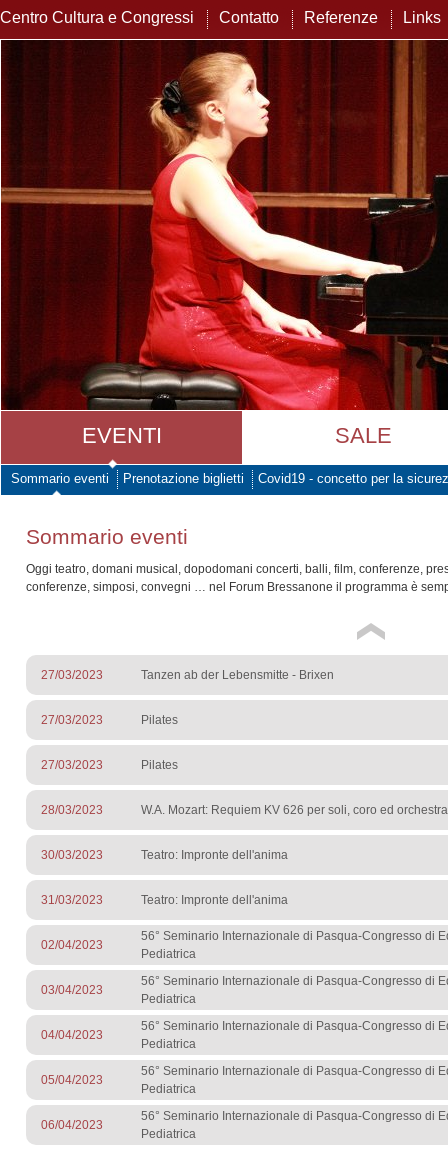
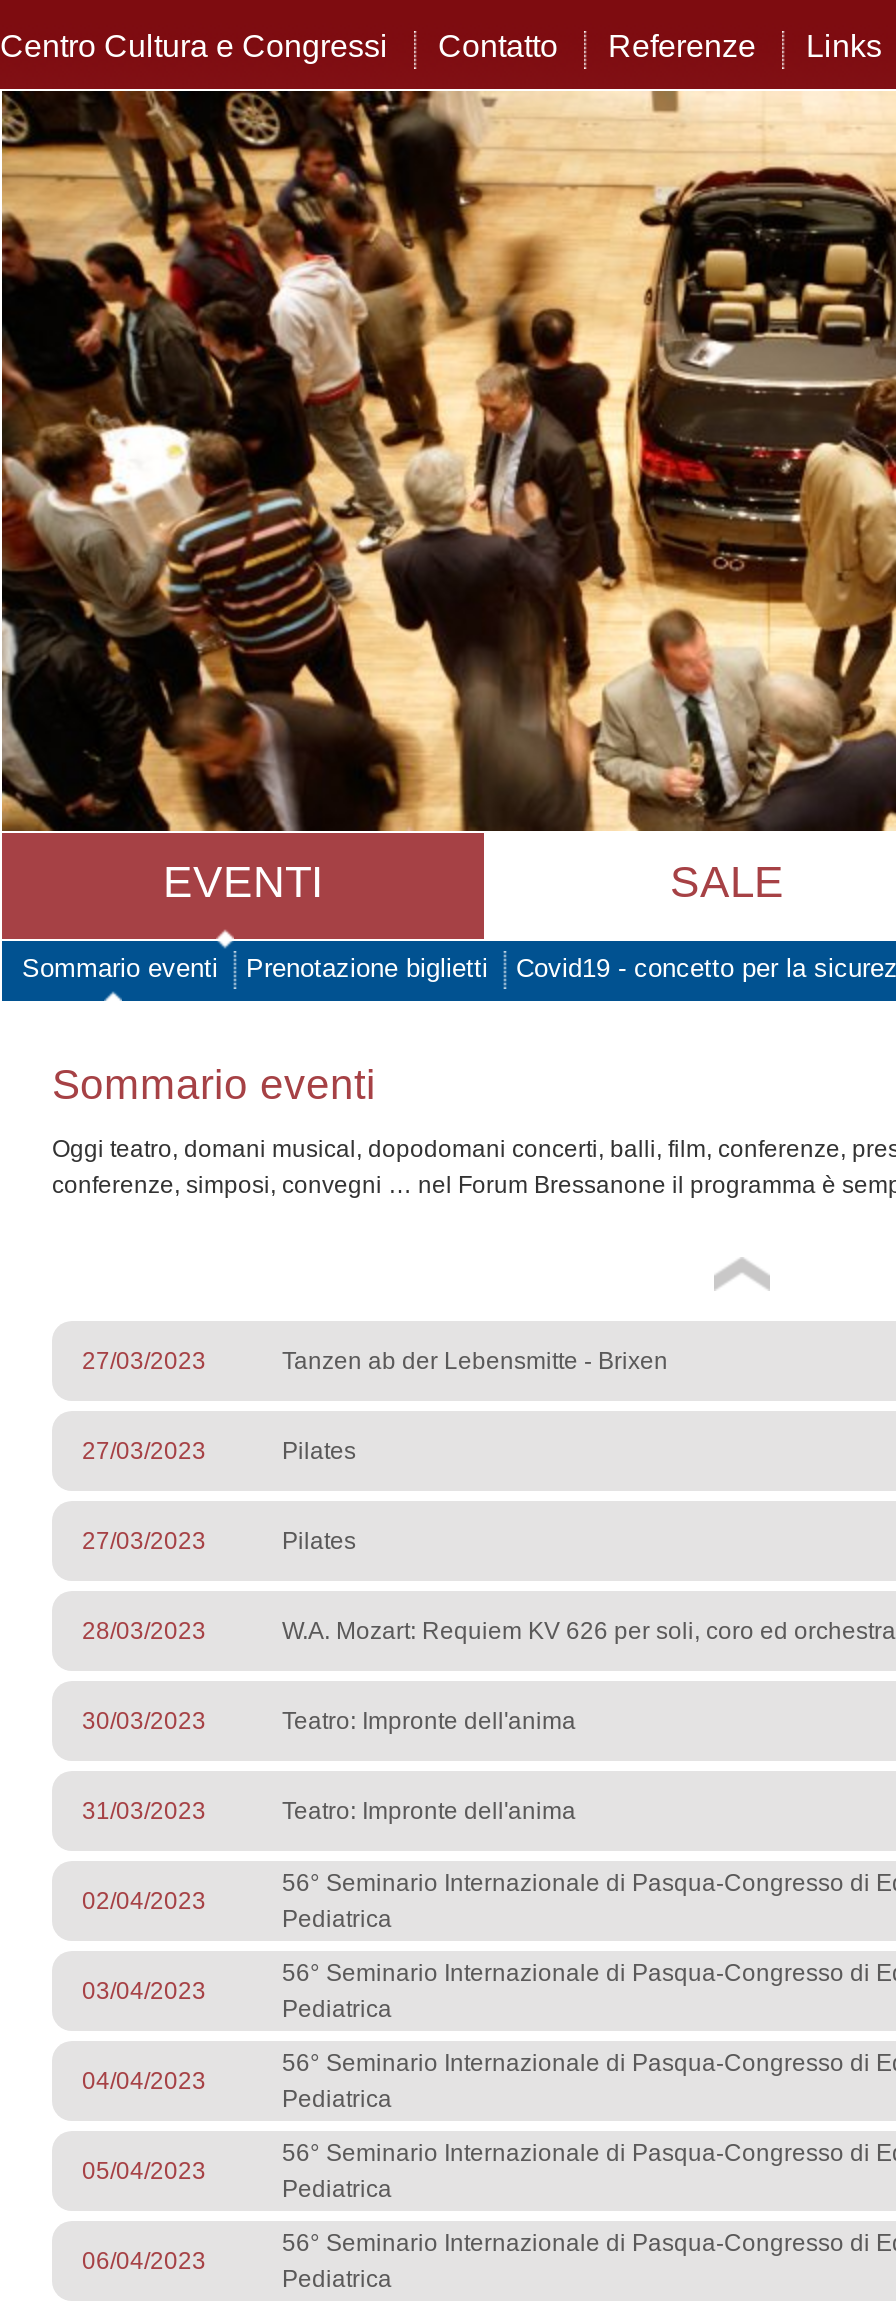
[3,39,445,411] [image] -> [6,89,890,833] [image]

